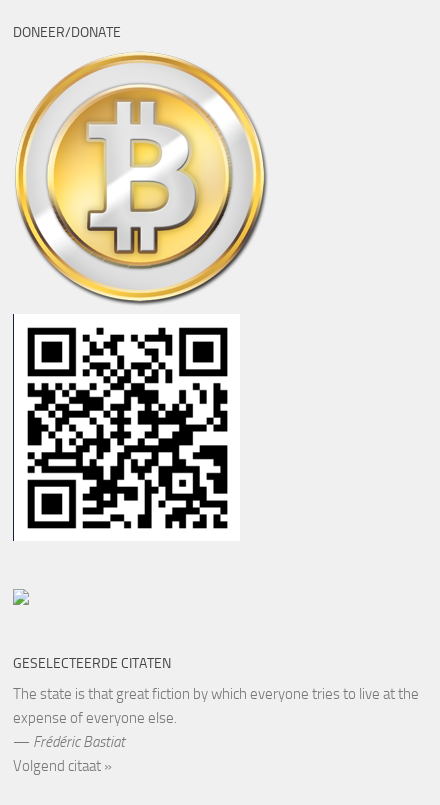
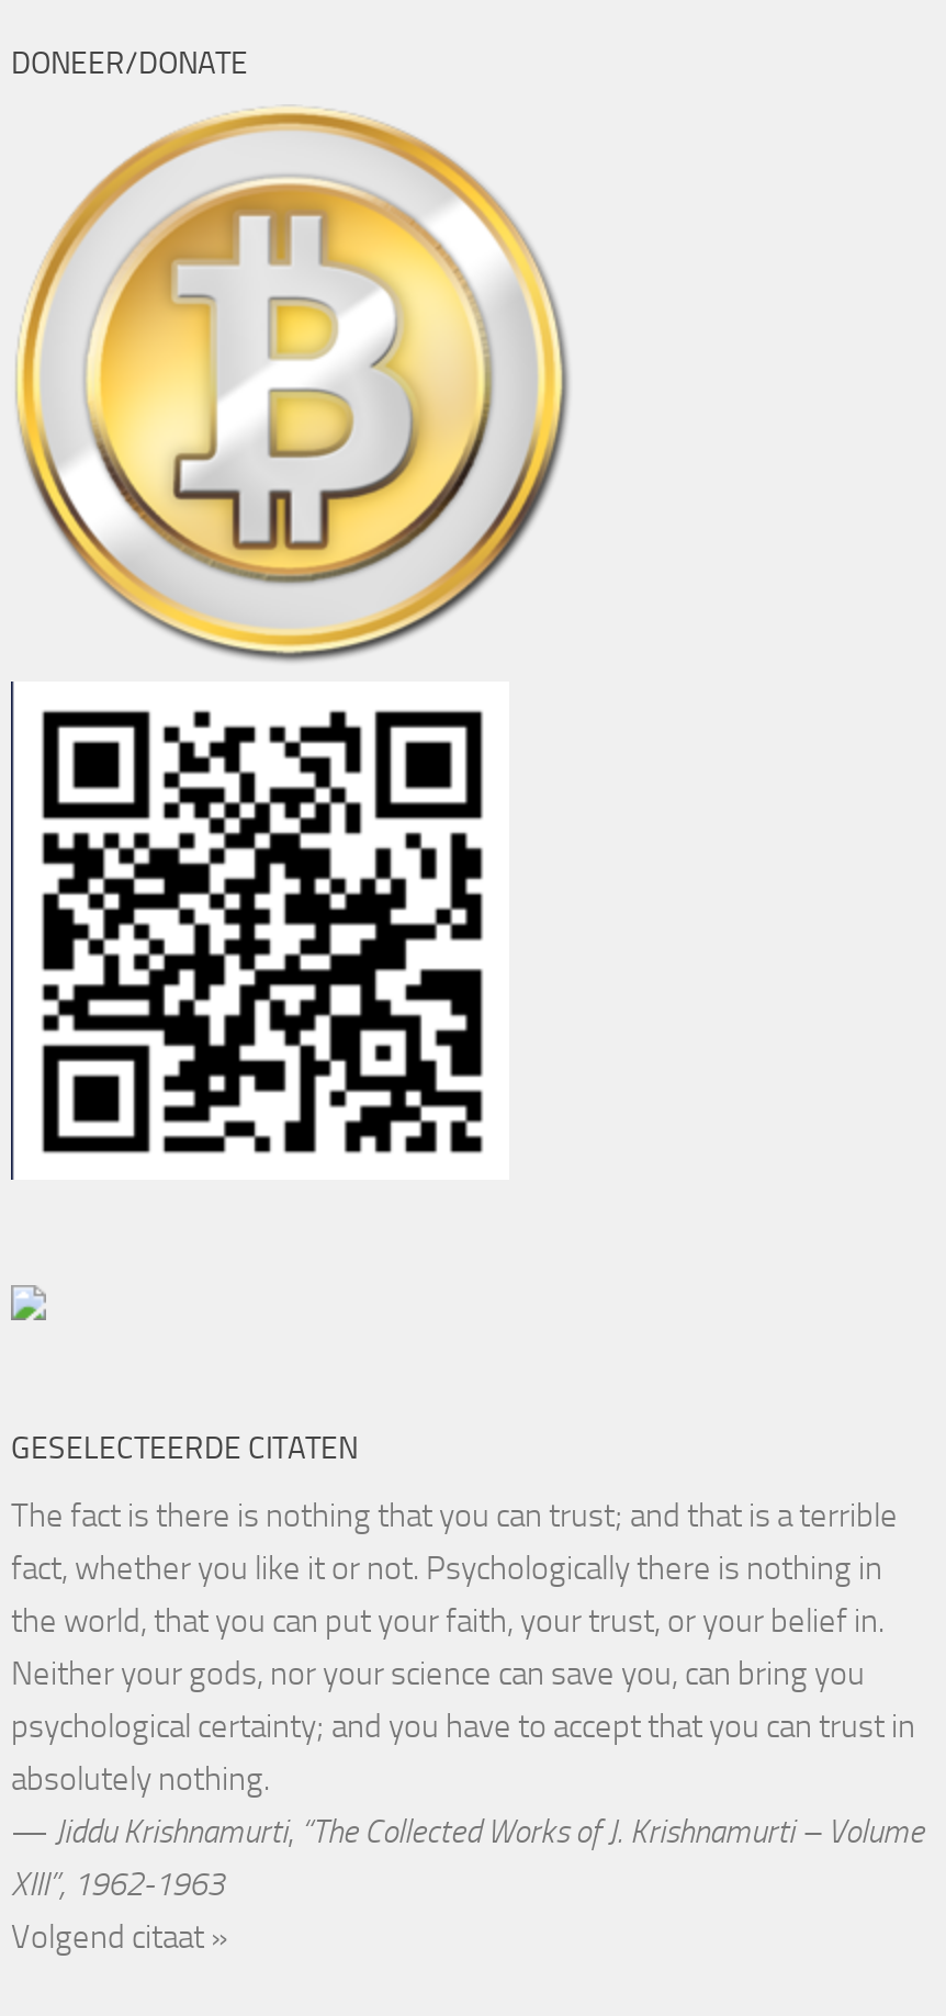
[13,685,419,751] The state is that great fiction by which everyone tries to live at the | expense of everyone else. | — Frédéric Bastiat -> [11,1495,924,1903] The fact is there is nothing that you can trust; and that is a terrible | fact, whether you like it or not. Psychologically there is nothing in | the world, that you can put your faith, your trust, or your belief in. | Neither your gods, nor your science can save you, can bring you | psychological certainty; and you have to accept that you can trust in | absolutely nothing. | — Jiddu Krishnamurti, “The Collected Works of J. Krishnamurti – Volume | XIII”, 1962-1963

